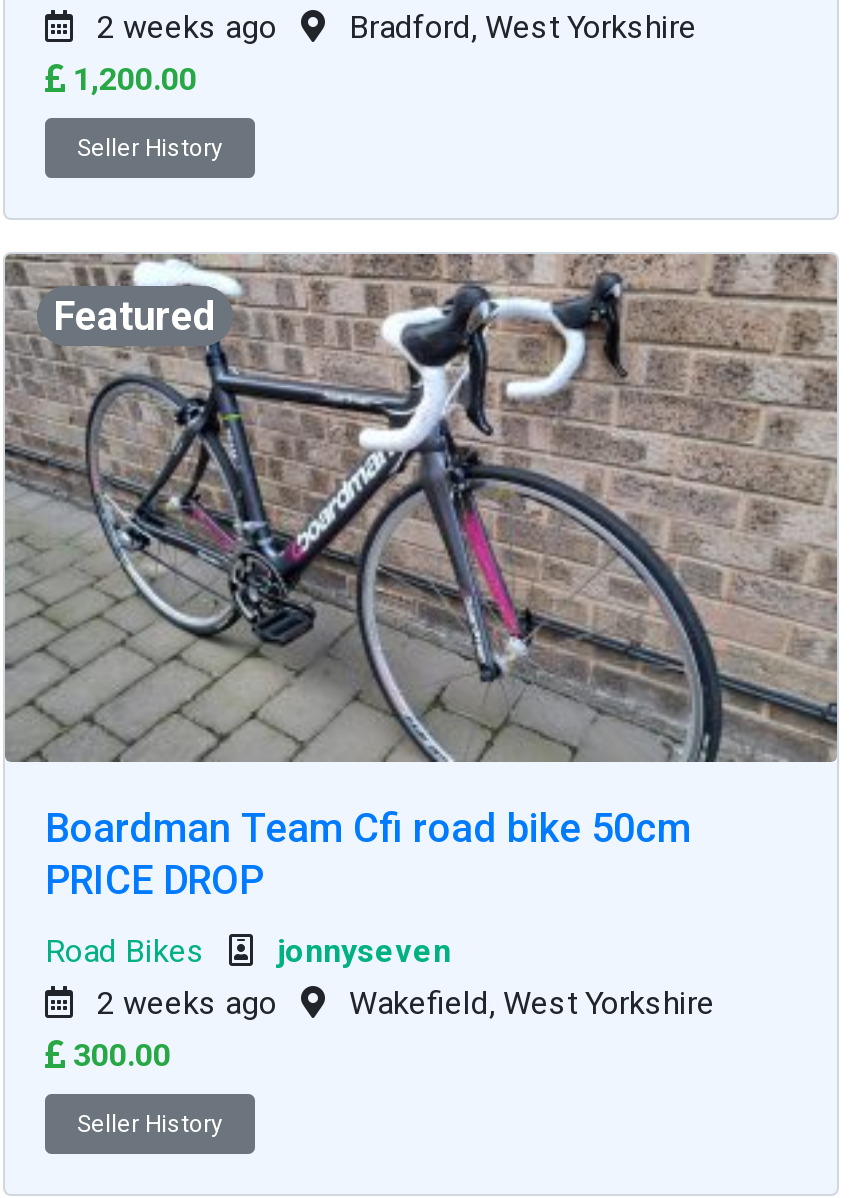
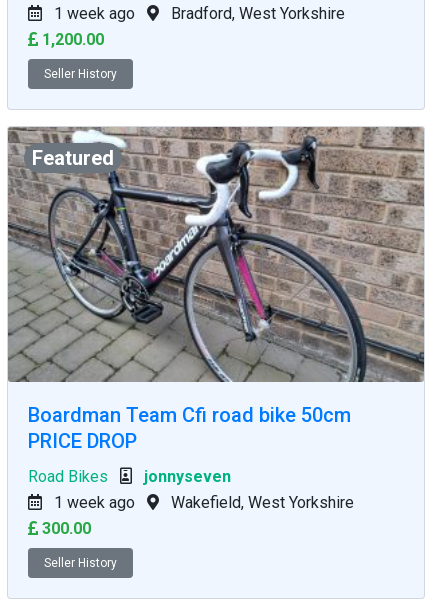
[89,7,697,45] 2 weeks ago Bradford, West Yorkshire -> [50,4,345,23] 1 week ago Bradford, West Yorkshire
[89,985,715,1023] 2 weeks ago Wakefield, West Yorkshire -> [50,493,354,512] 1 week ago Wakefield, West Yorkshire

